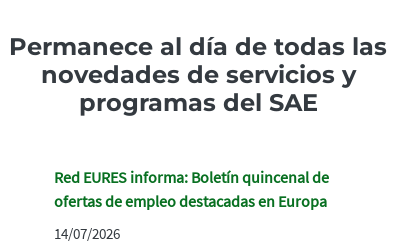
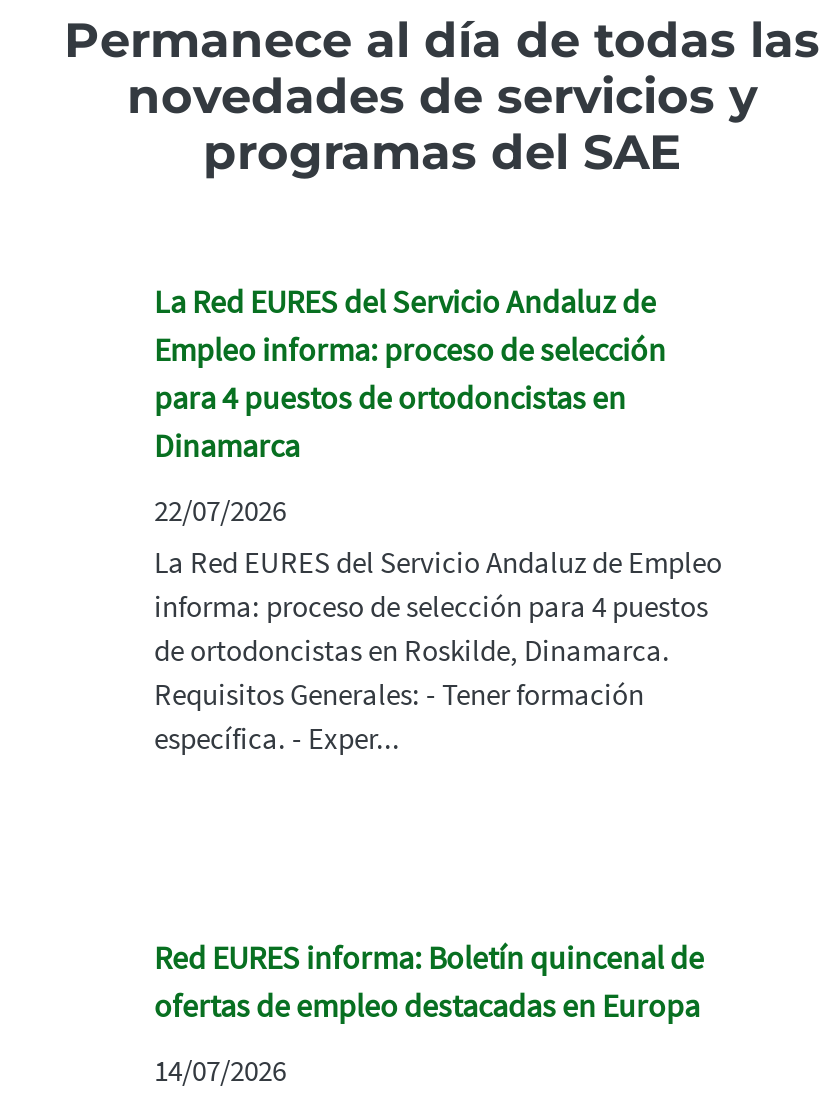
none -> [154,280,722,756] La Red EURES del Servicio Andaluz de | Empleo informa: proceso de selección | para 4 puestos de ortodoncistas en | Dinamarca | 22/07/2026 | La Red EURES del Servicio Andaluz de Empleo | informa: proceso de selección para 4 puestos | de ortodoncistas en Roskilde, Dinamarca. | Requisitos Generales: - Tener formación | específica. - Exper...

